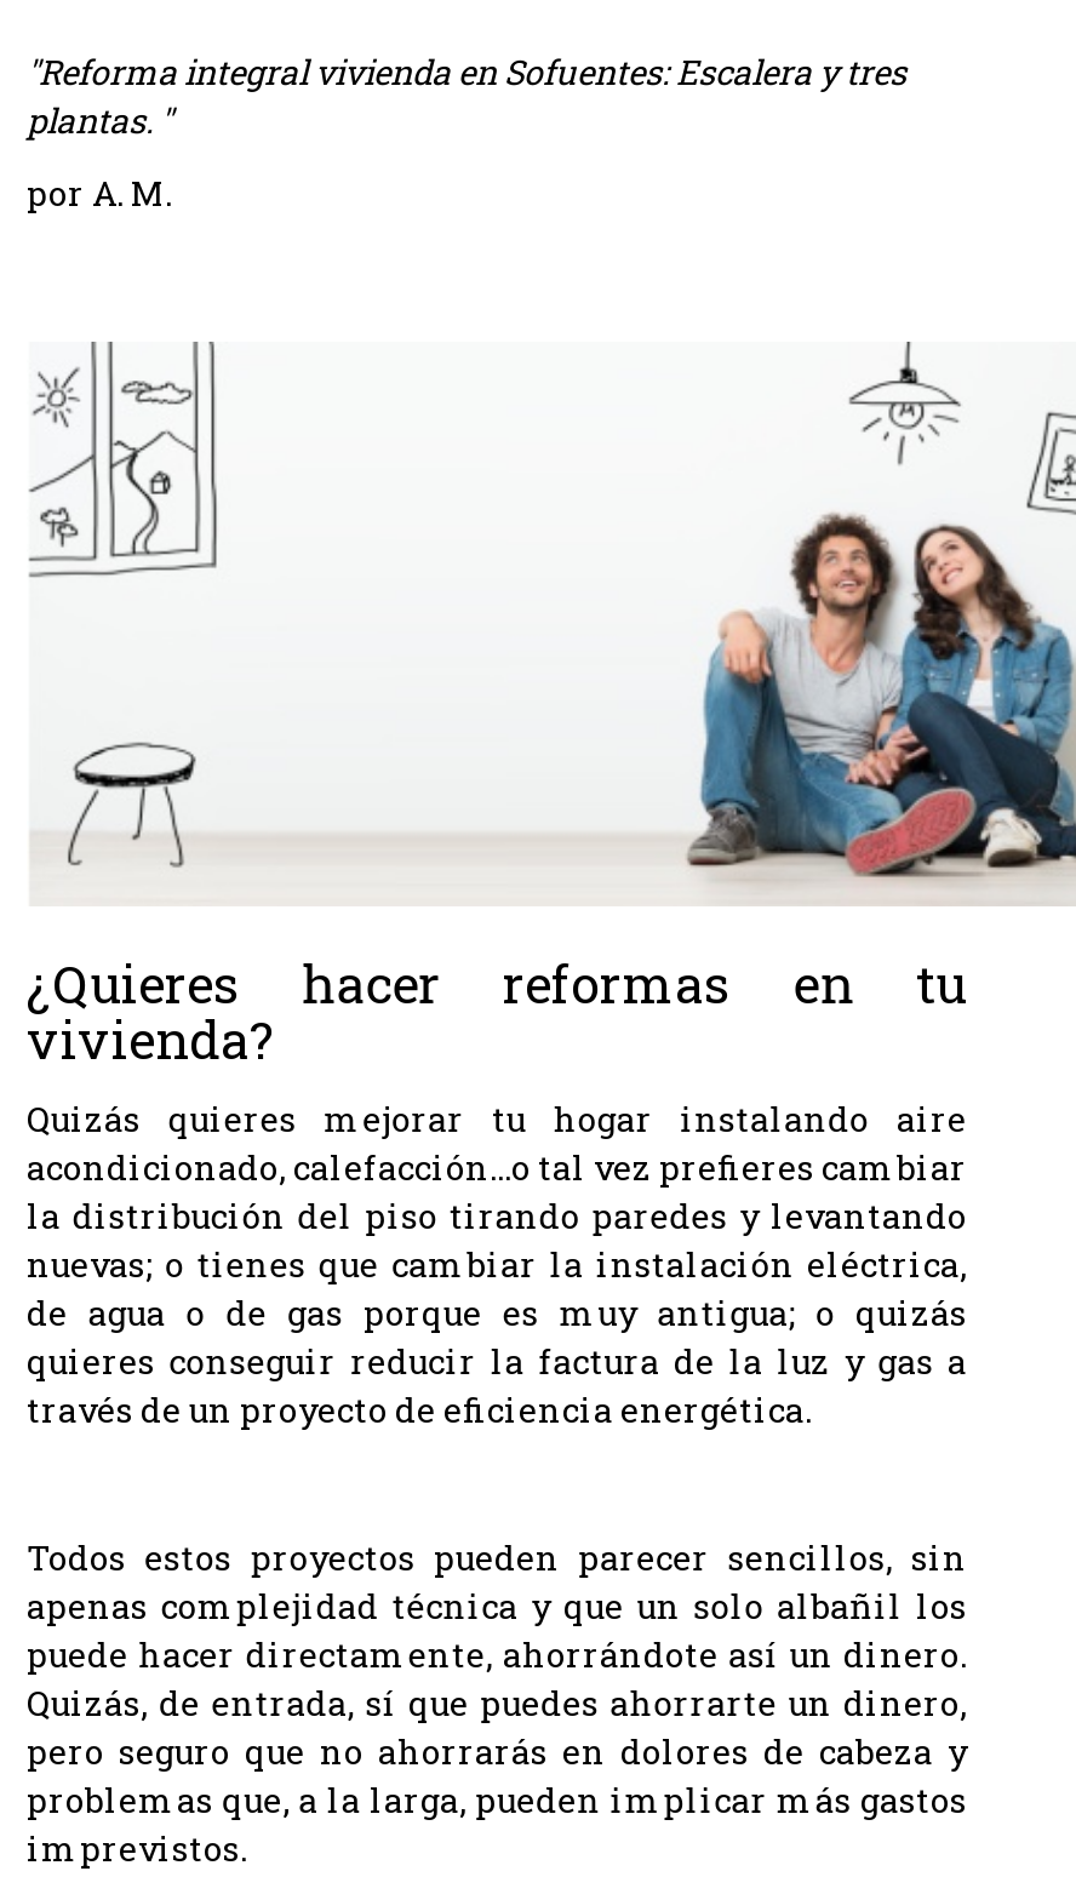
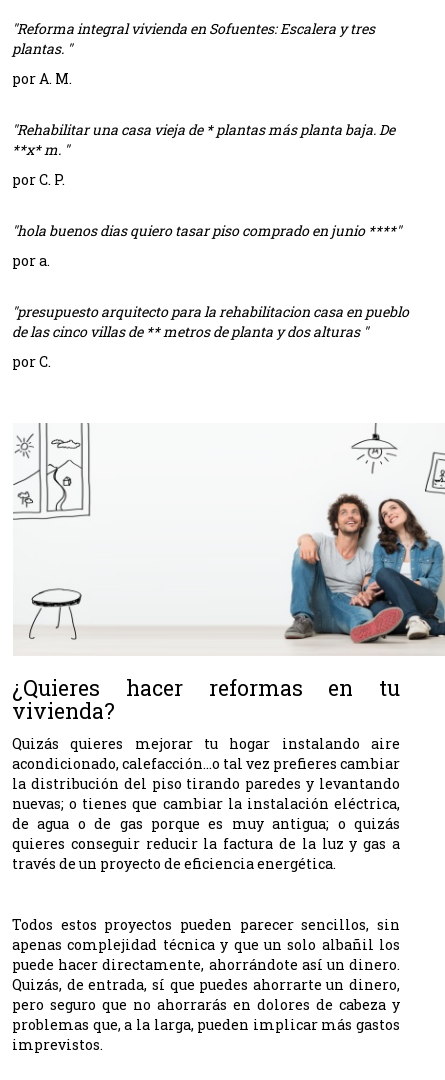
none -> [12,120,409,371] "Rehabilitar una casa vieja de * plantas más planta baja. De | **x* m. " | por C. P. | "hola buenos dias quiero tasar piso comprado en junio ****" | por a. | "presupuesto arquitecto para la rehabilitacion casa en pueblo | de las cinco villas de ** metros de planta y dos alturas " | por C.

